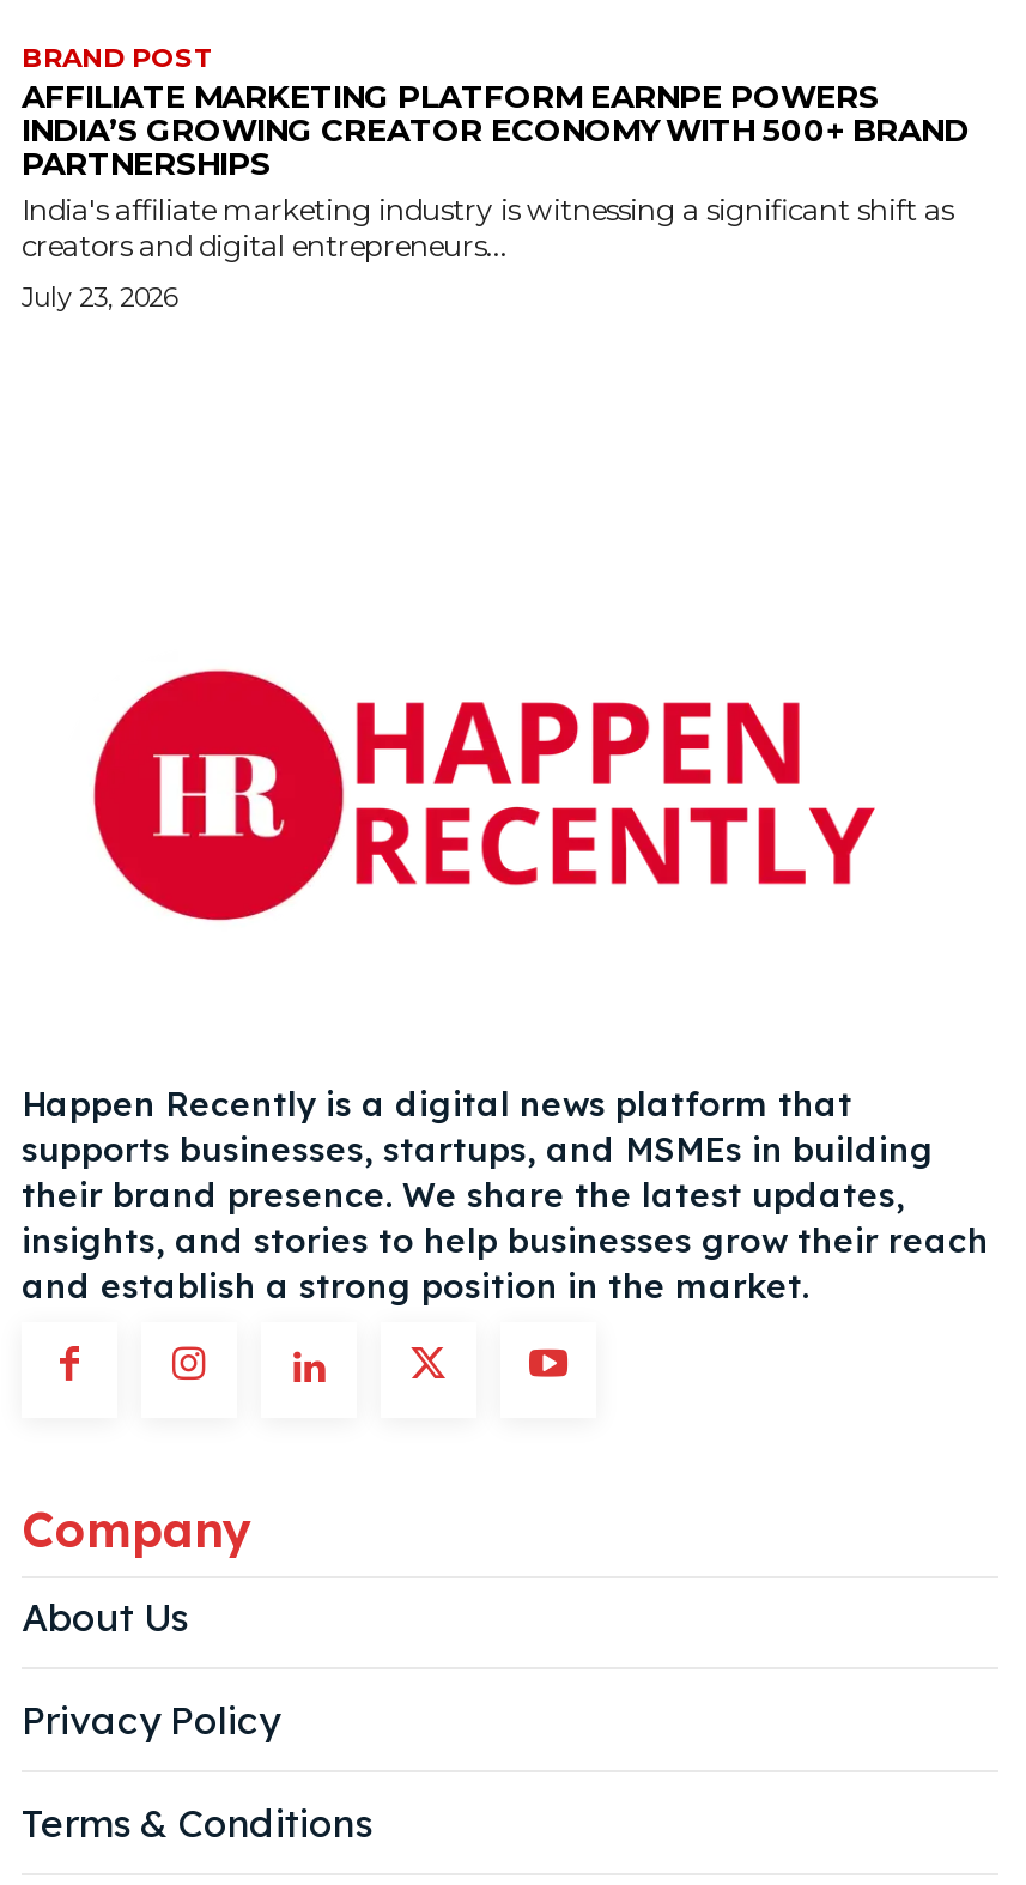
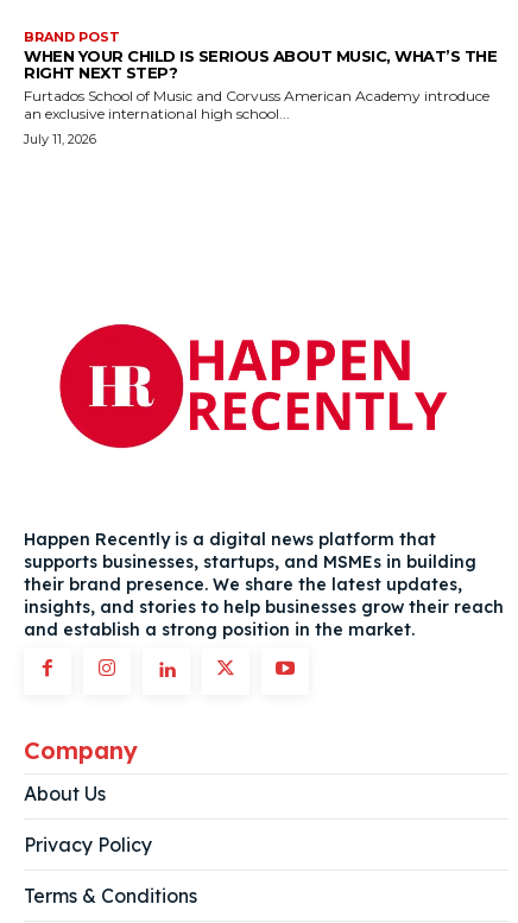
[22,77,969,264] AFFILIATE MARKETING PLATFORM EARNPE POWERS | INDIA’S GROWING CREATOR ECONOMY WITH 500+ BRAND | PARTNERSHIPS | India's affiliate marketing industry is witnessing a significant shift as | creators and digital entrepreneurs... -> [24,47,497,123] WHEN YOUR CHILD IS SERIOUS ABOUT MUSIC, WHAT’S THE | RIGHT NEXT STEP? | Furtados School of Music and Corvuss American Academy introduce | an exclusive international high school...
[22,281,177,314] July 23, 2026 -> [24,131,96,148] July 11, 2026

